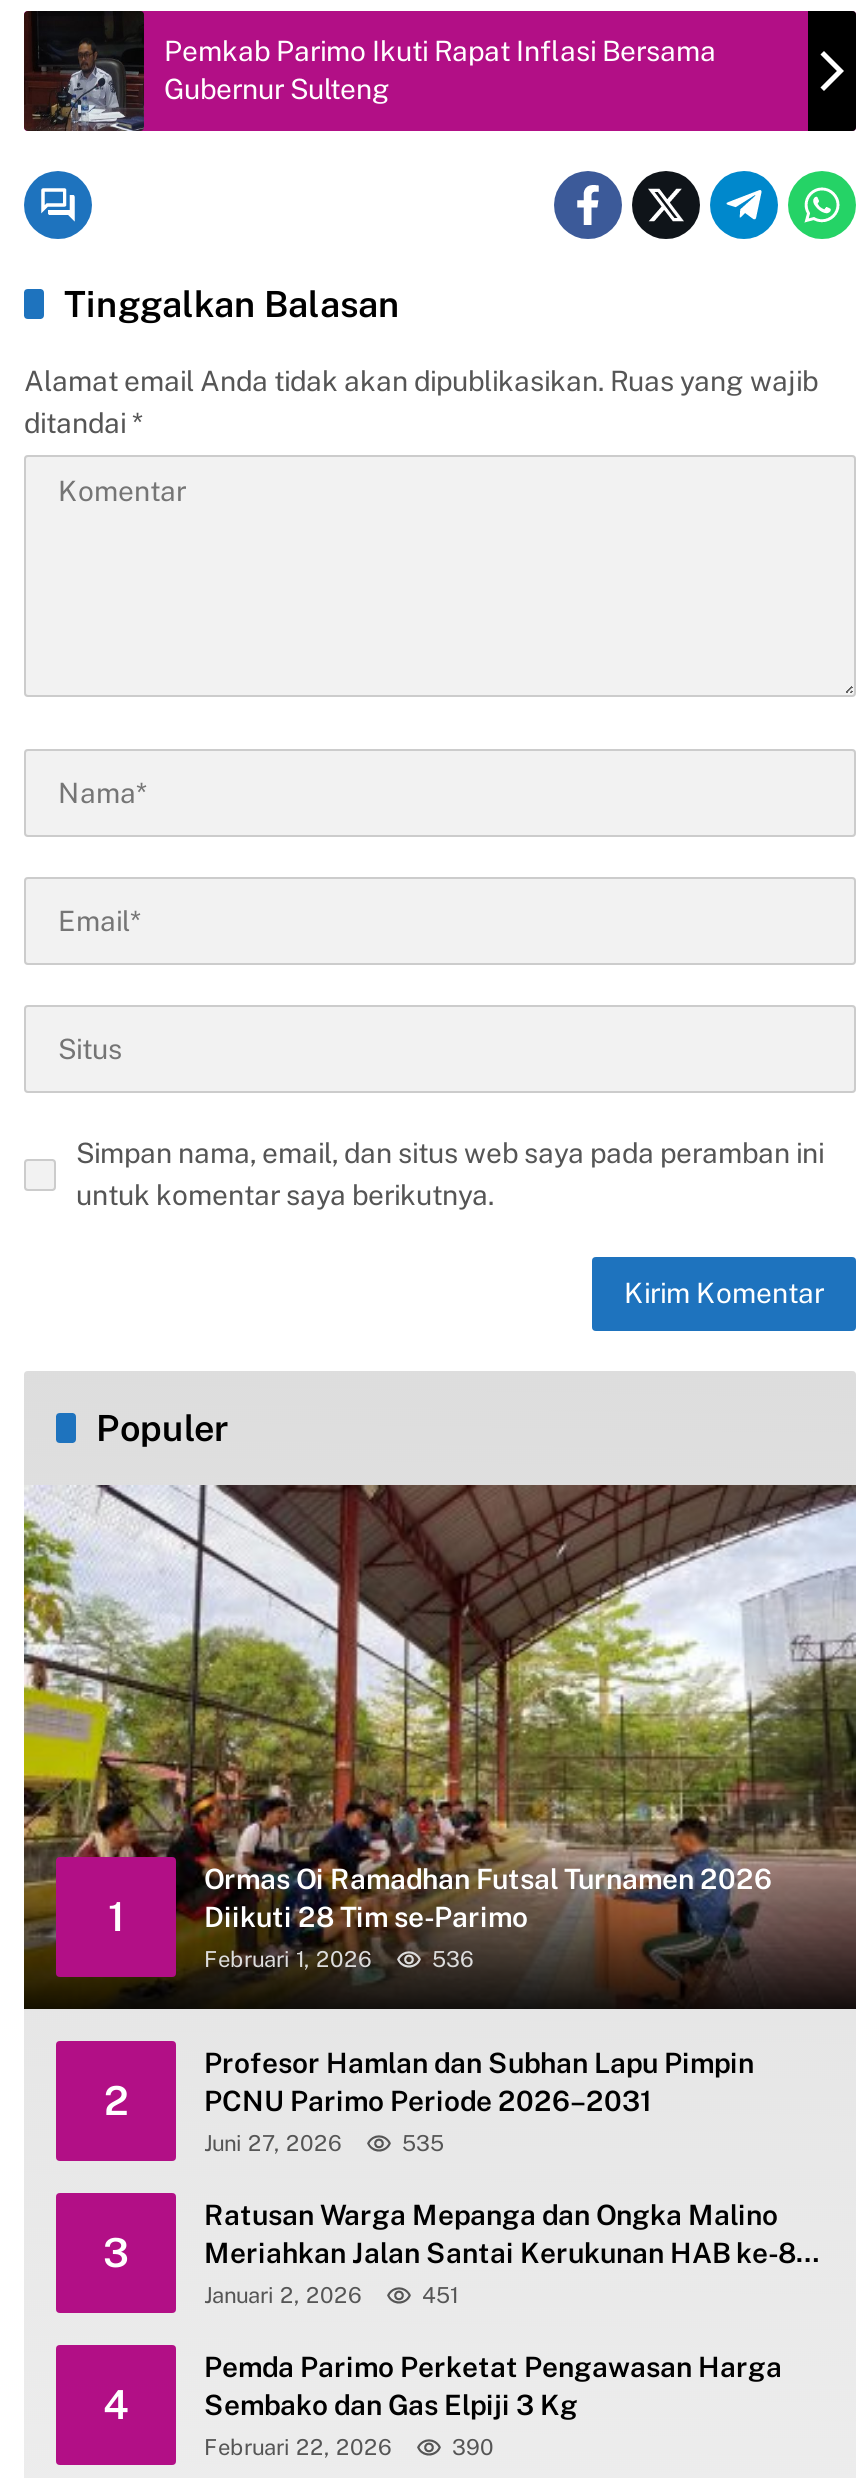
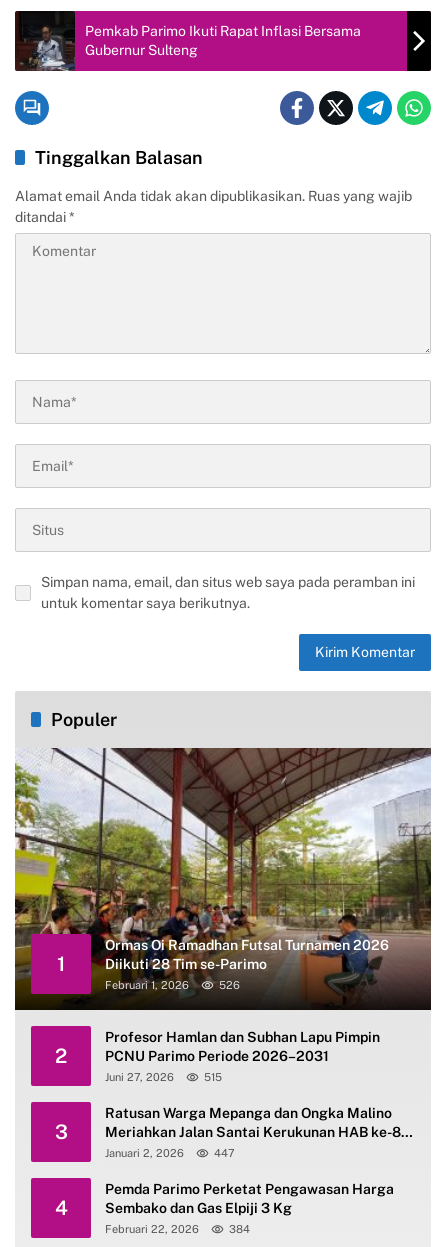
[432,1946,474,1970] 536 -> [219,979,240,991] 526
[402,2130,444,2154] 535 -> [204,1071,222,1083] 515
[422,2282,458,2306] 451 -> [214,1147,235,1159] 447
[452,2434,494,2458] 390 -> [229,1223,250,1235] 384

